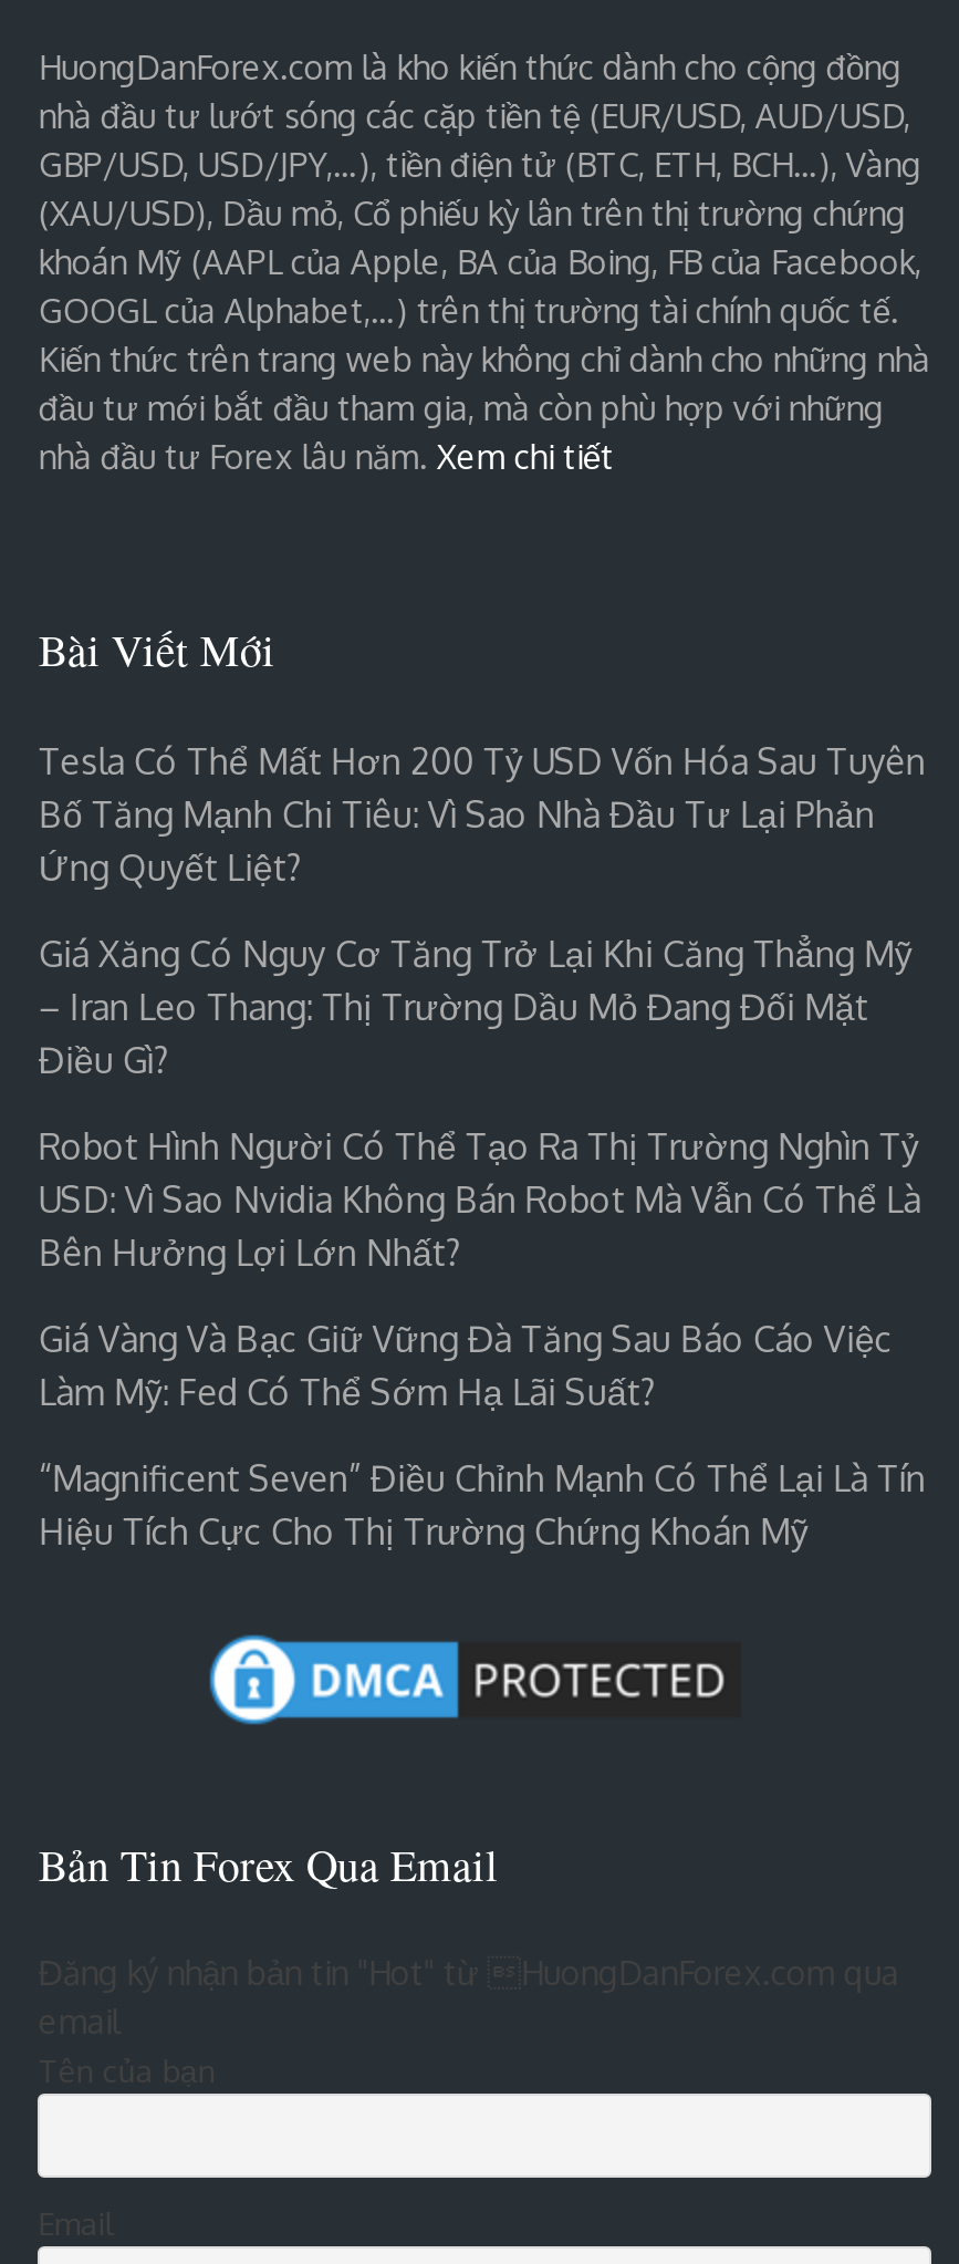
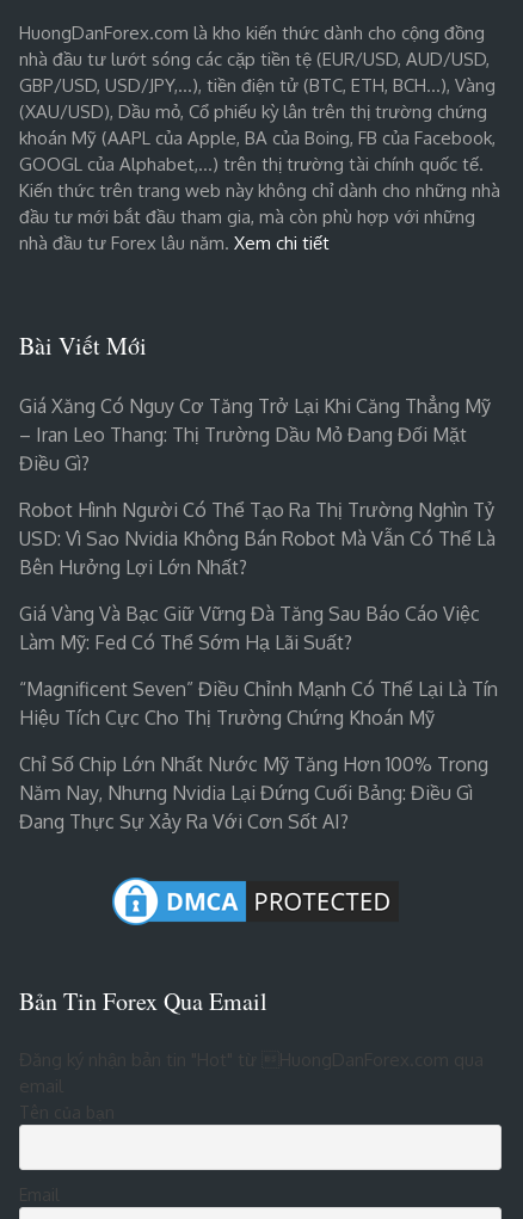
[38,738,926,889] Tesla Có Thể Mất Hơn 200 Tỷ USD Vốn Hóa Sau Tuyên | Bố Tăng Mạnh Chi Tiêu: Vì Sao Nhà Đầu Tư Lại Phản | Ứng Quyết Liệt? -> none
moved [38,931,926,1553] -> [20,394,498,730]: Giá Xăng Có Nguy Cơ Tăng Trở Lại Khi Căng Thẳng Mỹ | – Iran Leo Thang: Thị Trường Dầu Mỏ Đang Đối Mặt | Điều Gì? | ... | “Magnificent Seven” Điều Chỉnh Mạnh Có Thể Lại Là Tín | Hiệu Tích Cực Cho Thị Trường Chứng Khoán Mỹ
none -> [20,752,489,833] Chỉ Số Chip Lớn Nhất Nước Mỹ Tăng Hơn 100% Trong | Năm Nay, Nhưng Nvidia Lại Đứng Cuối Bảng: Điều Gì | Đang Thực Sự Xảy Ra Với Cơn Sốt AI?

